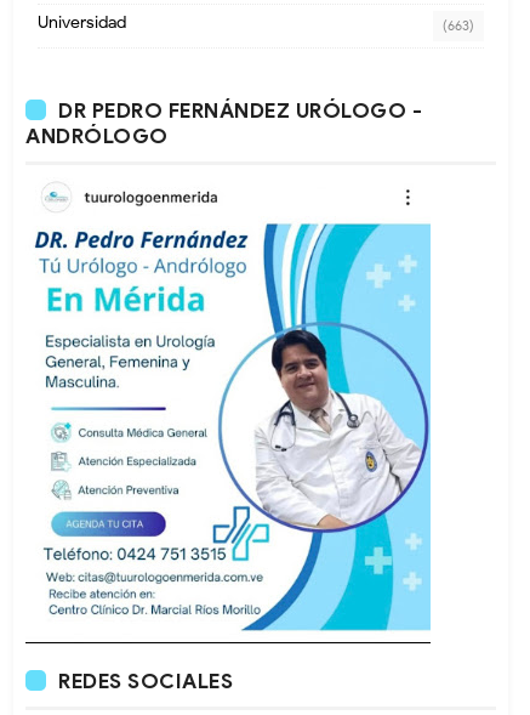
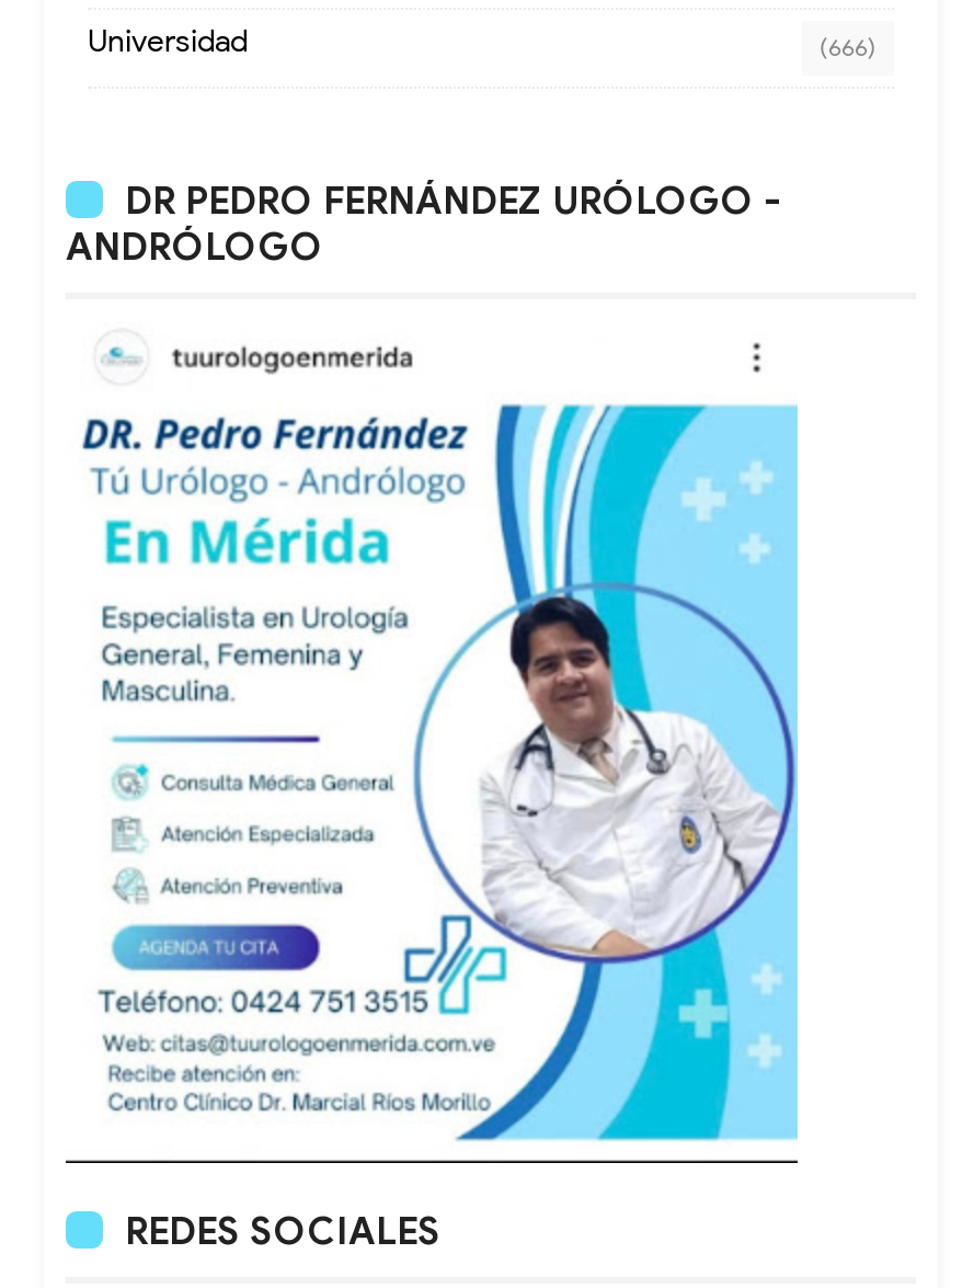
[443,17,474,34] (663) -> [820,32,876,63] (666)

